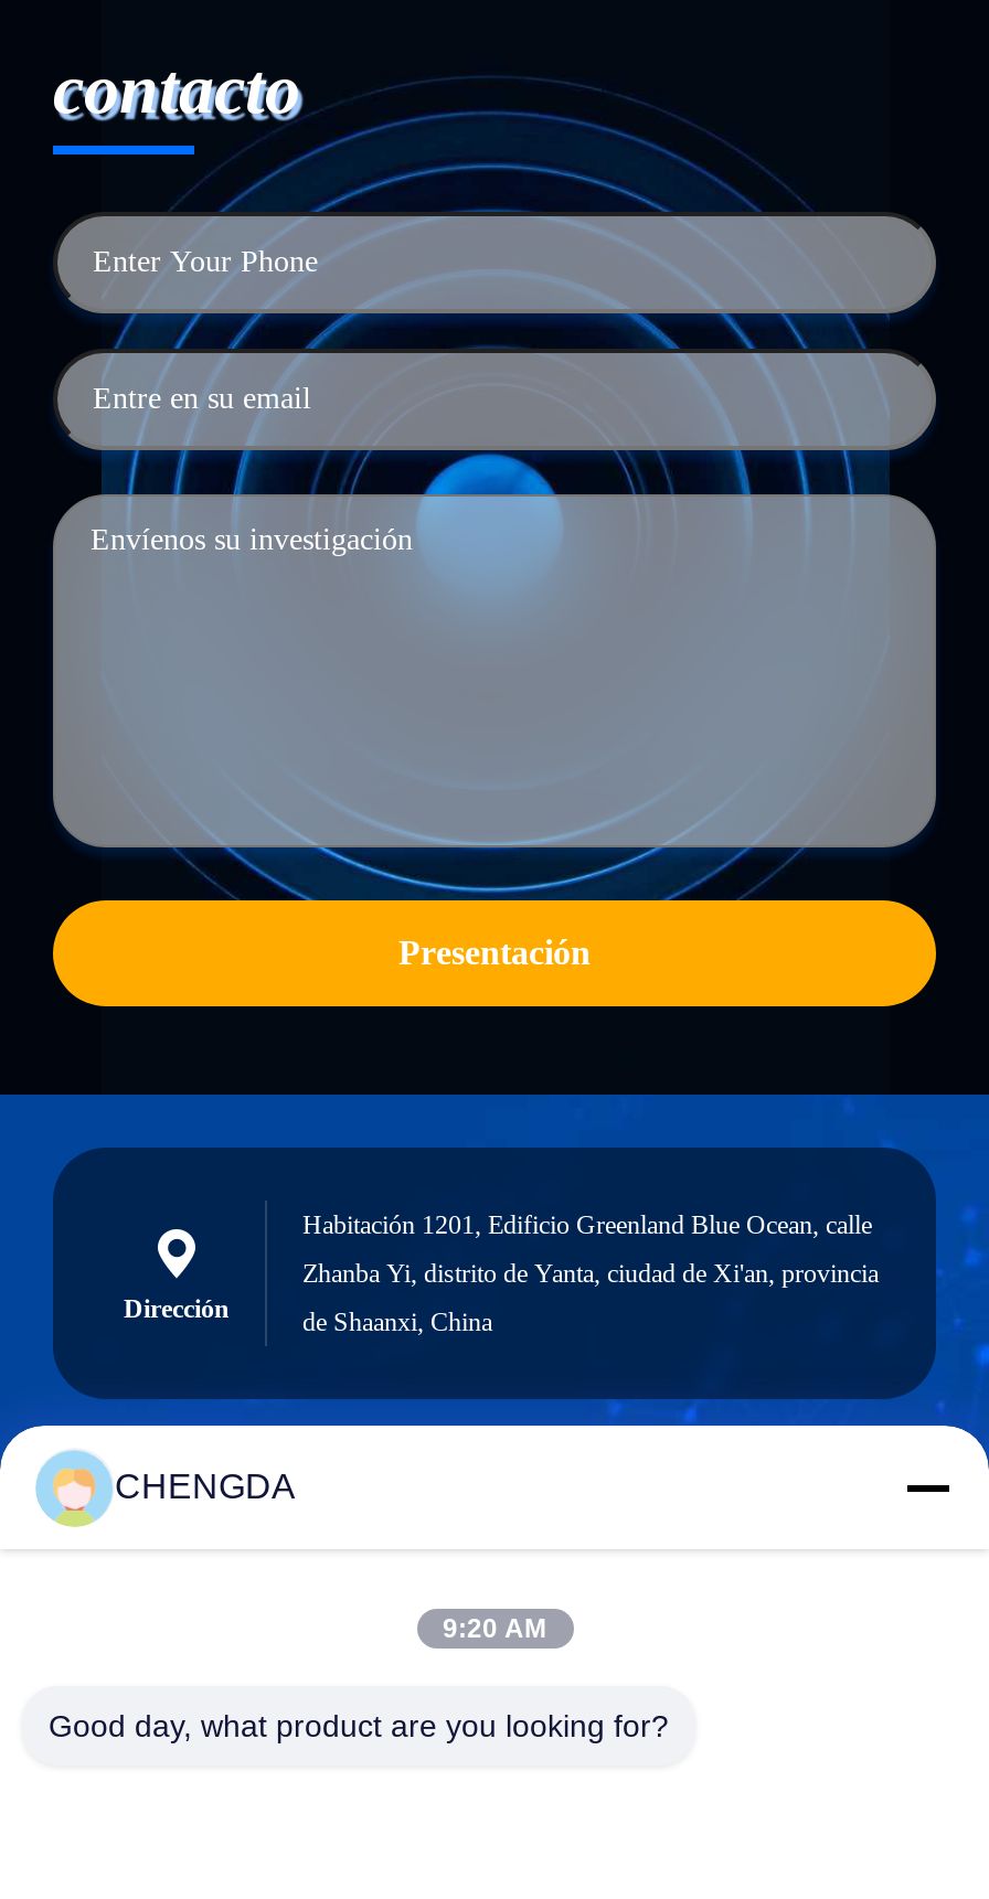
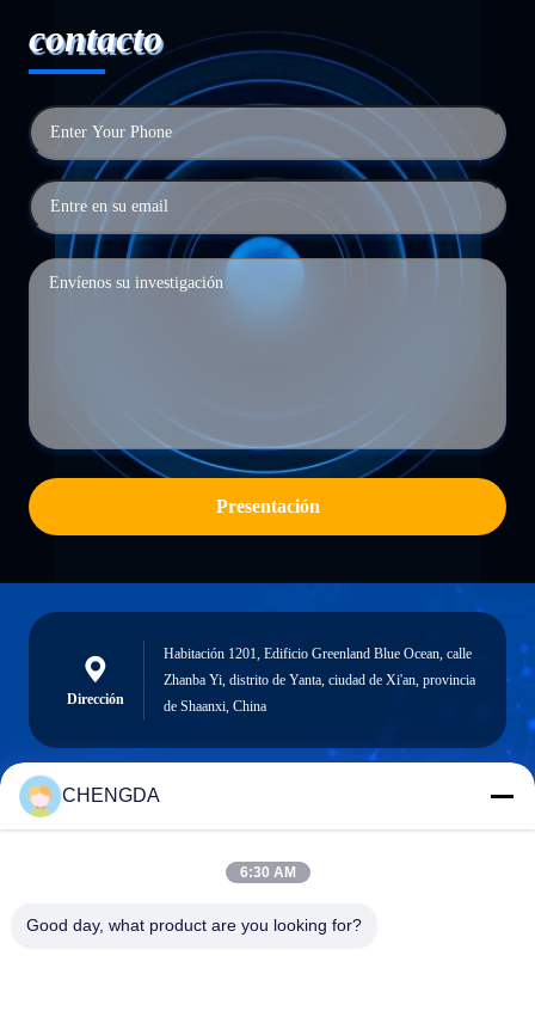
[443,1613,546,1644] 9:20 AM -> [239,864,296,881] 6:30 AM

